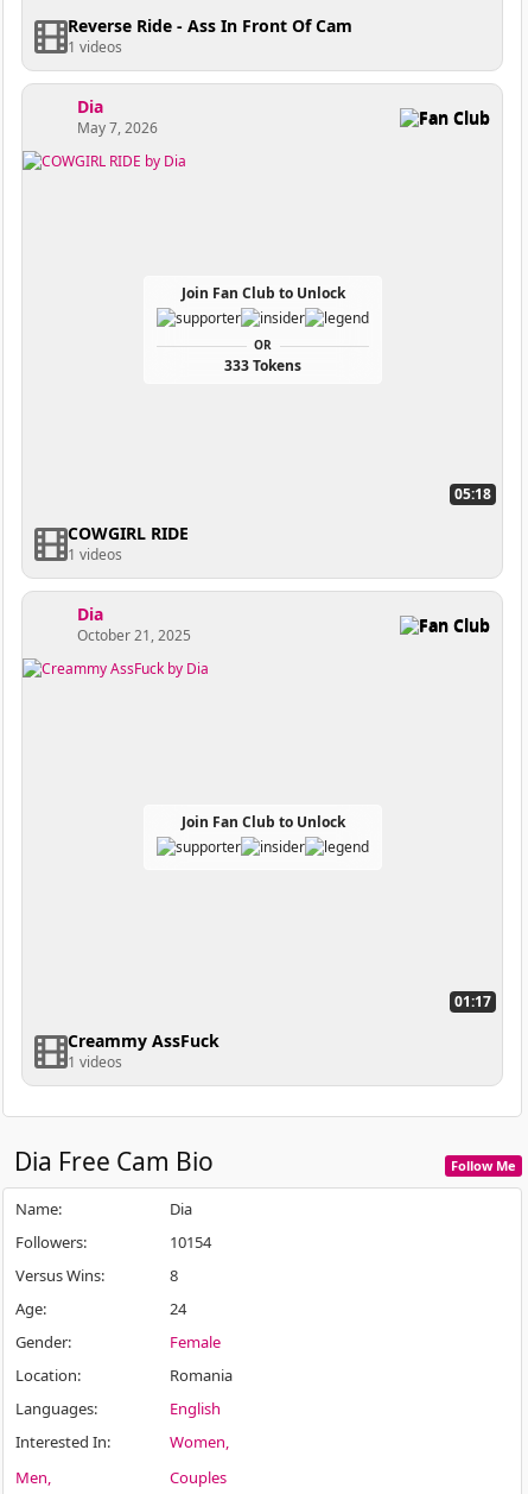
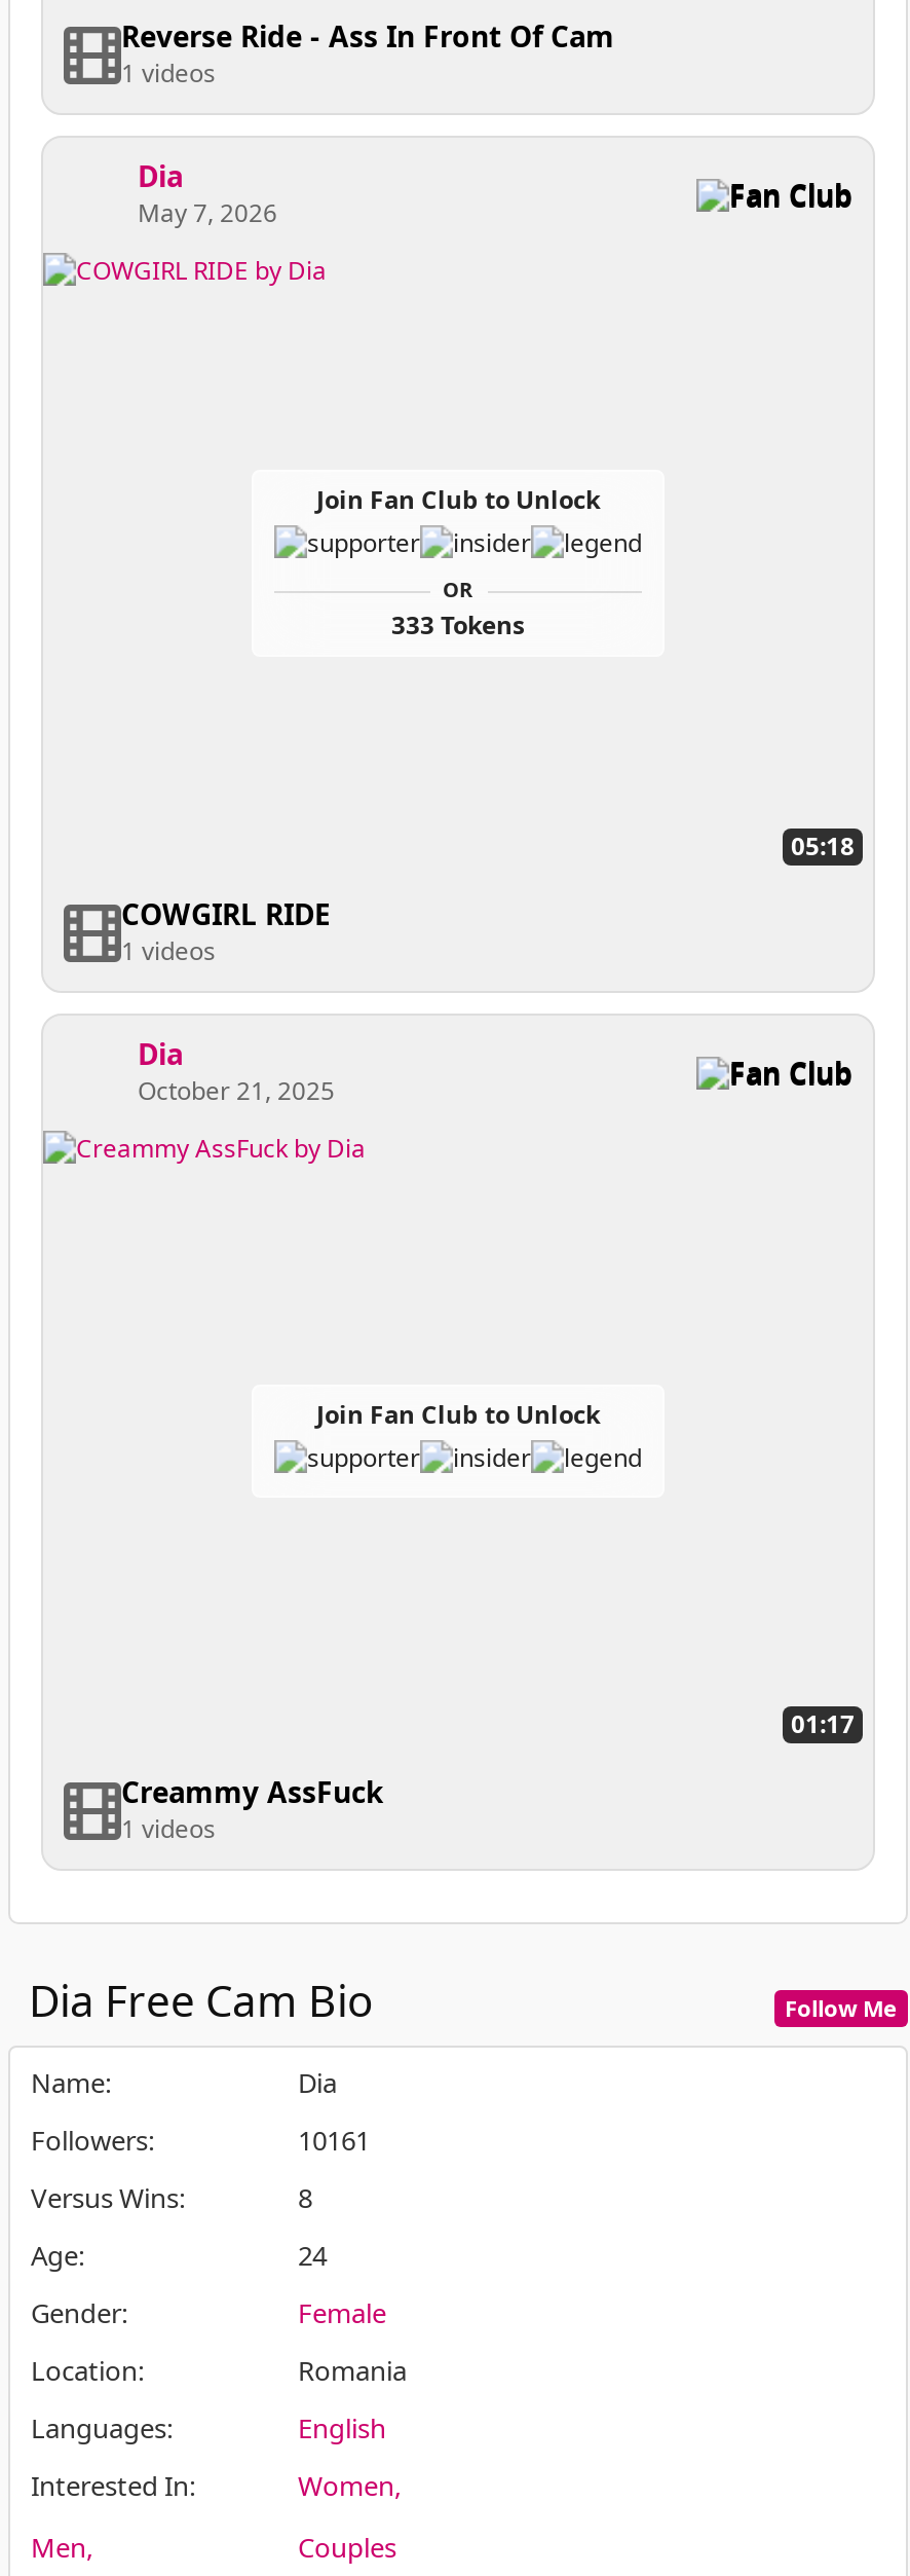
[170,1231,211,1252] 10154 -> [298,2121,370,2158] 10161

